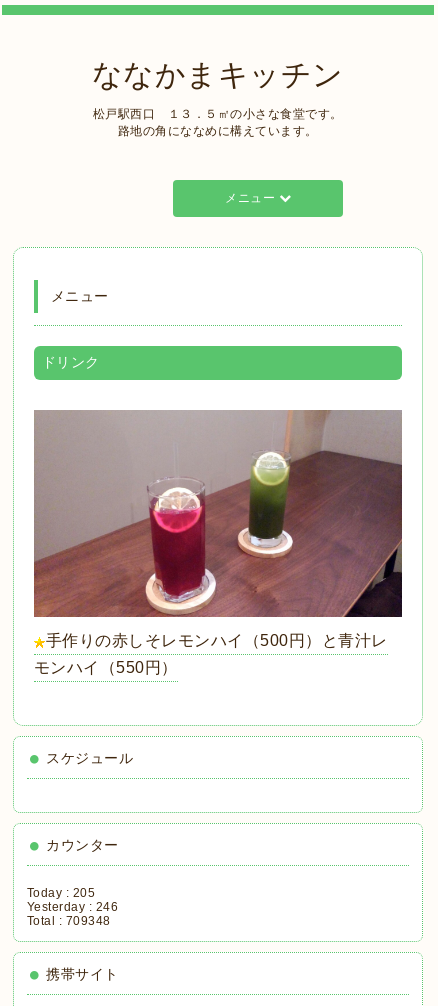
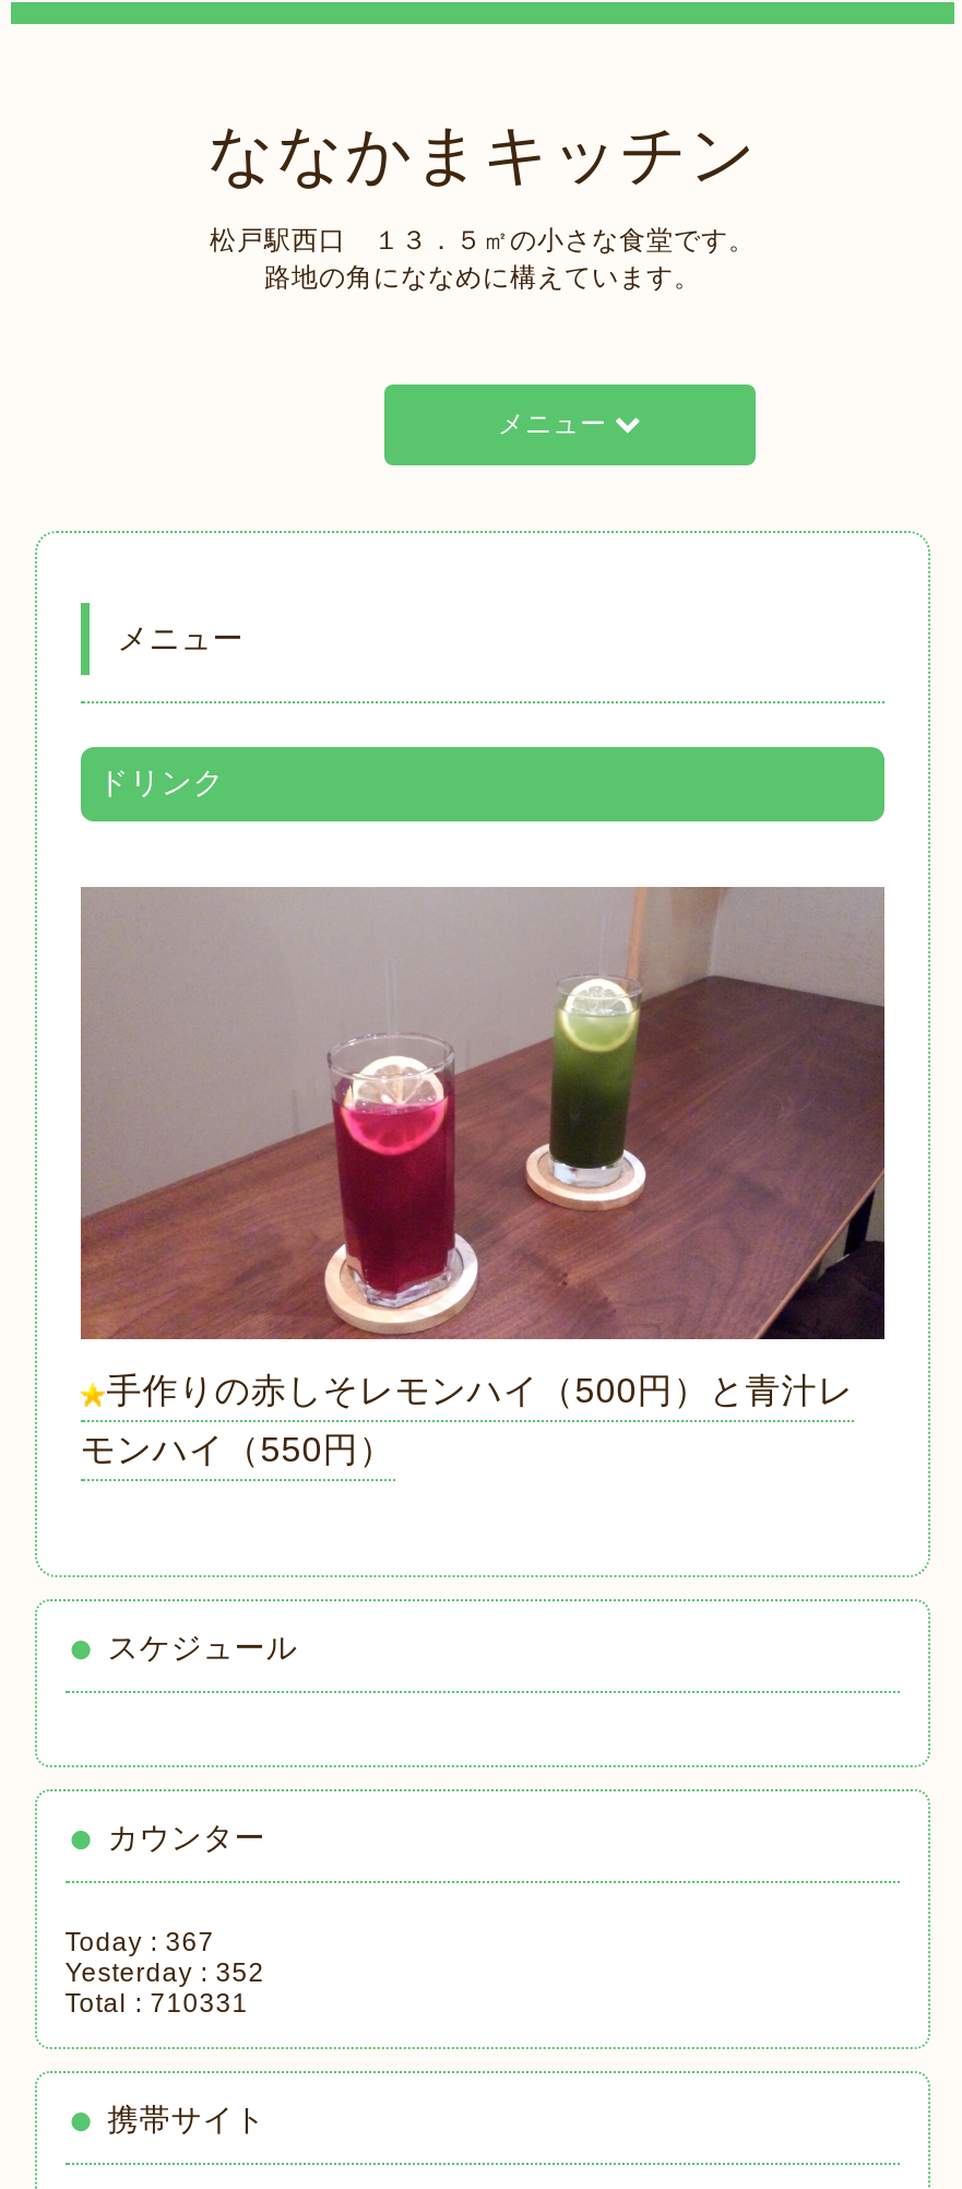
[27,886,95,900] Today : 205 -> [65,1926,215,1957] Today : 367
[27,900,118,914] Yesterday : 246 -> [65,1957,265,1988] Yesterday : 352
[27,914,111,928] Total : 709348 -> [65,1988,249,2018] Total : 710331

